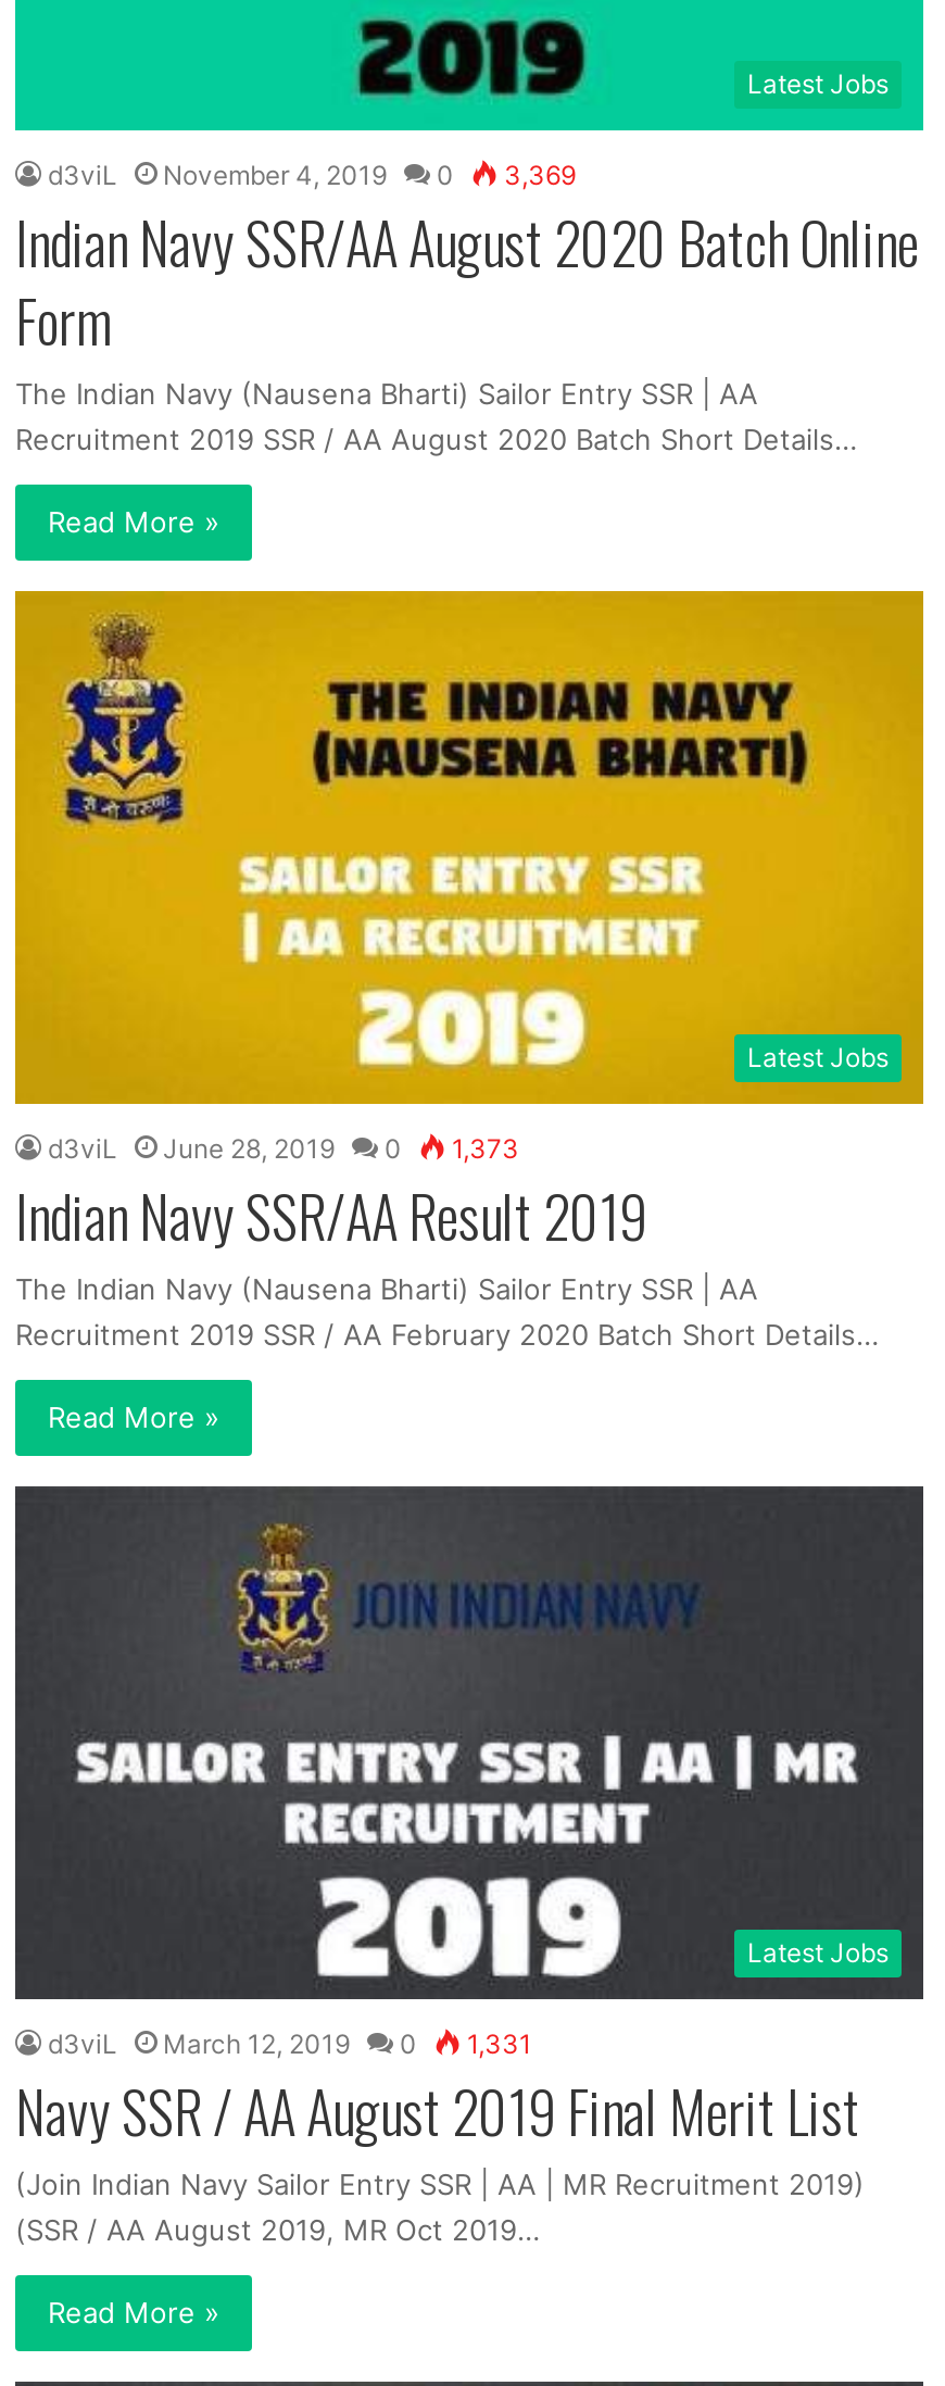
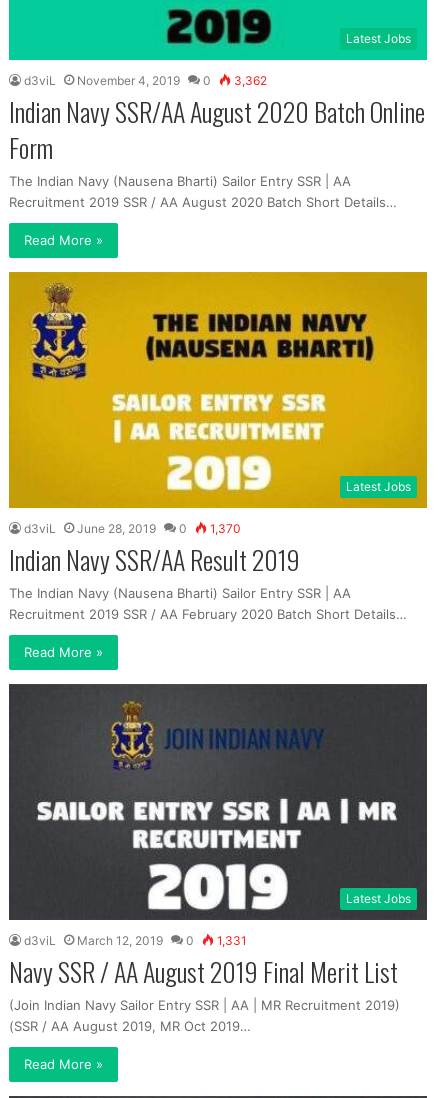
[48,160,576,192] d3viL November 4, 2019 0 3,369 -> [24,73,267,88] d3viL November 4, 2019 0 3,362
[48,1133,519,1165] d3viL June 28, 2019 0 1,373 -> [24,521,241,536] d3viL June 28, 2019 0 1,370

